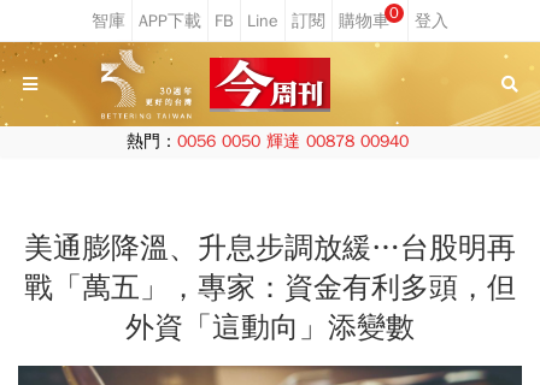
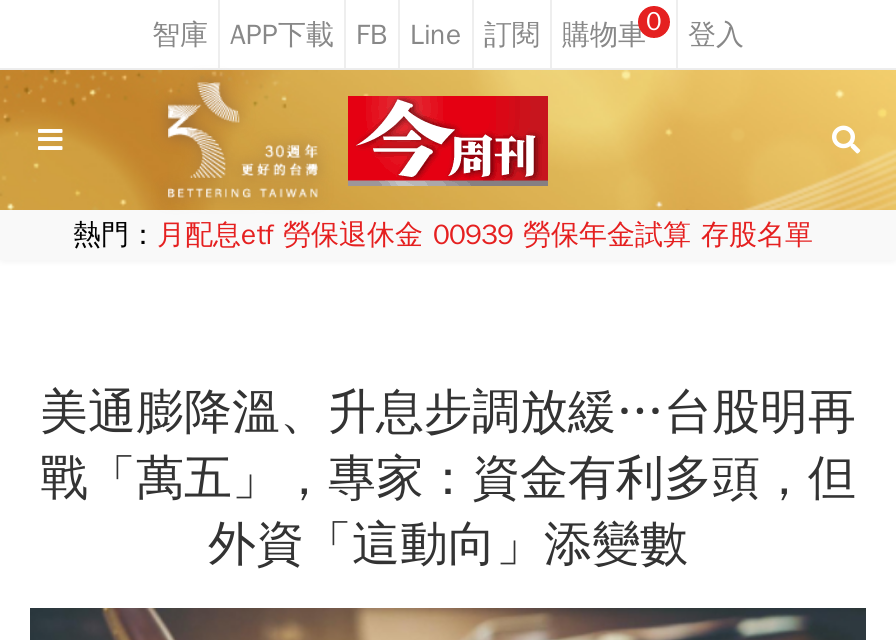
[126,131,408,152] 熱門：0056 0050 輝達 00878 00940 -> [73,218,813,252] 熱門：月配息etf 勞保退休金 00939 勞保年金試算 存股名單

